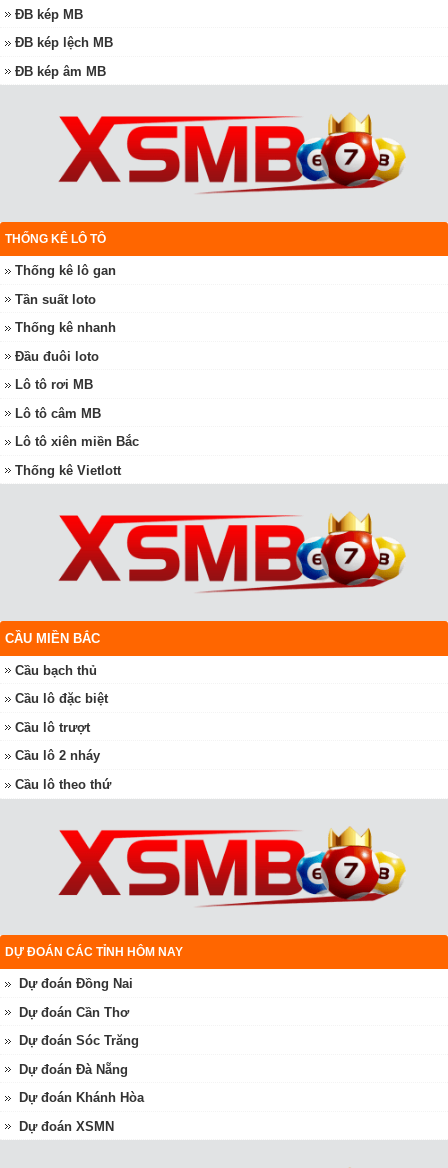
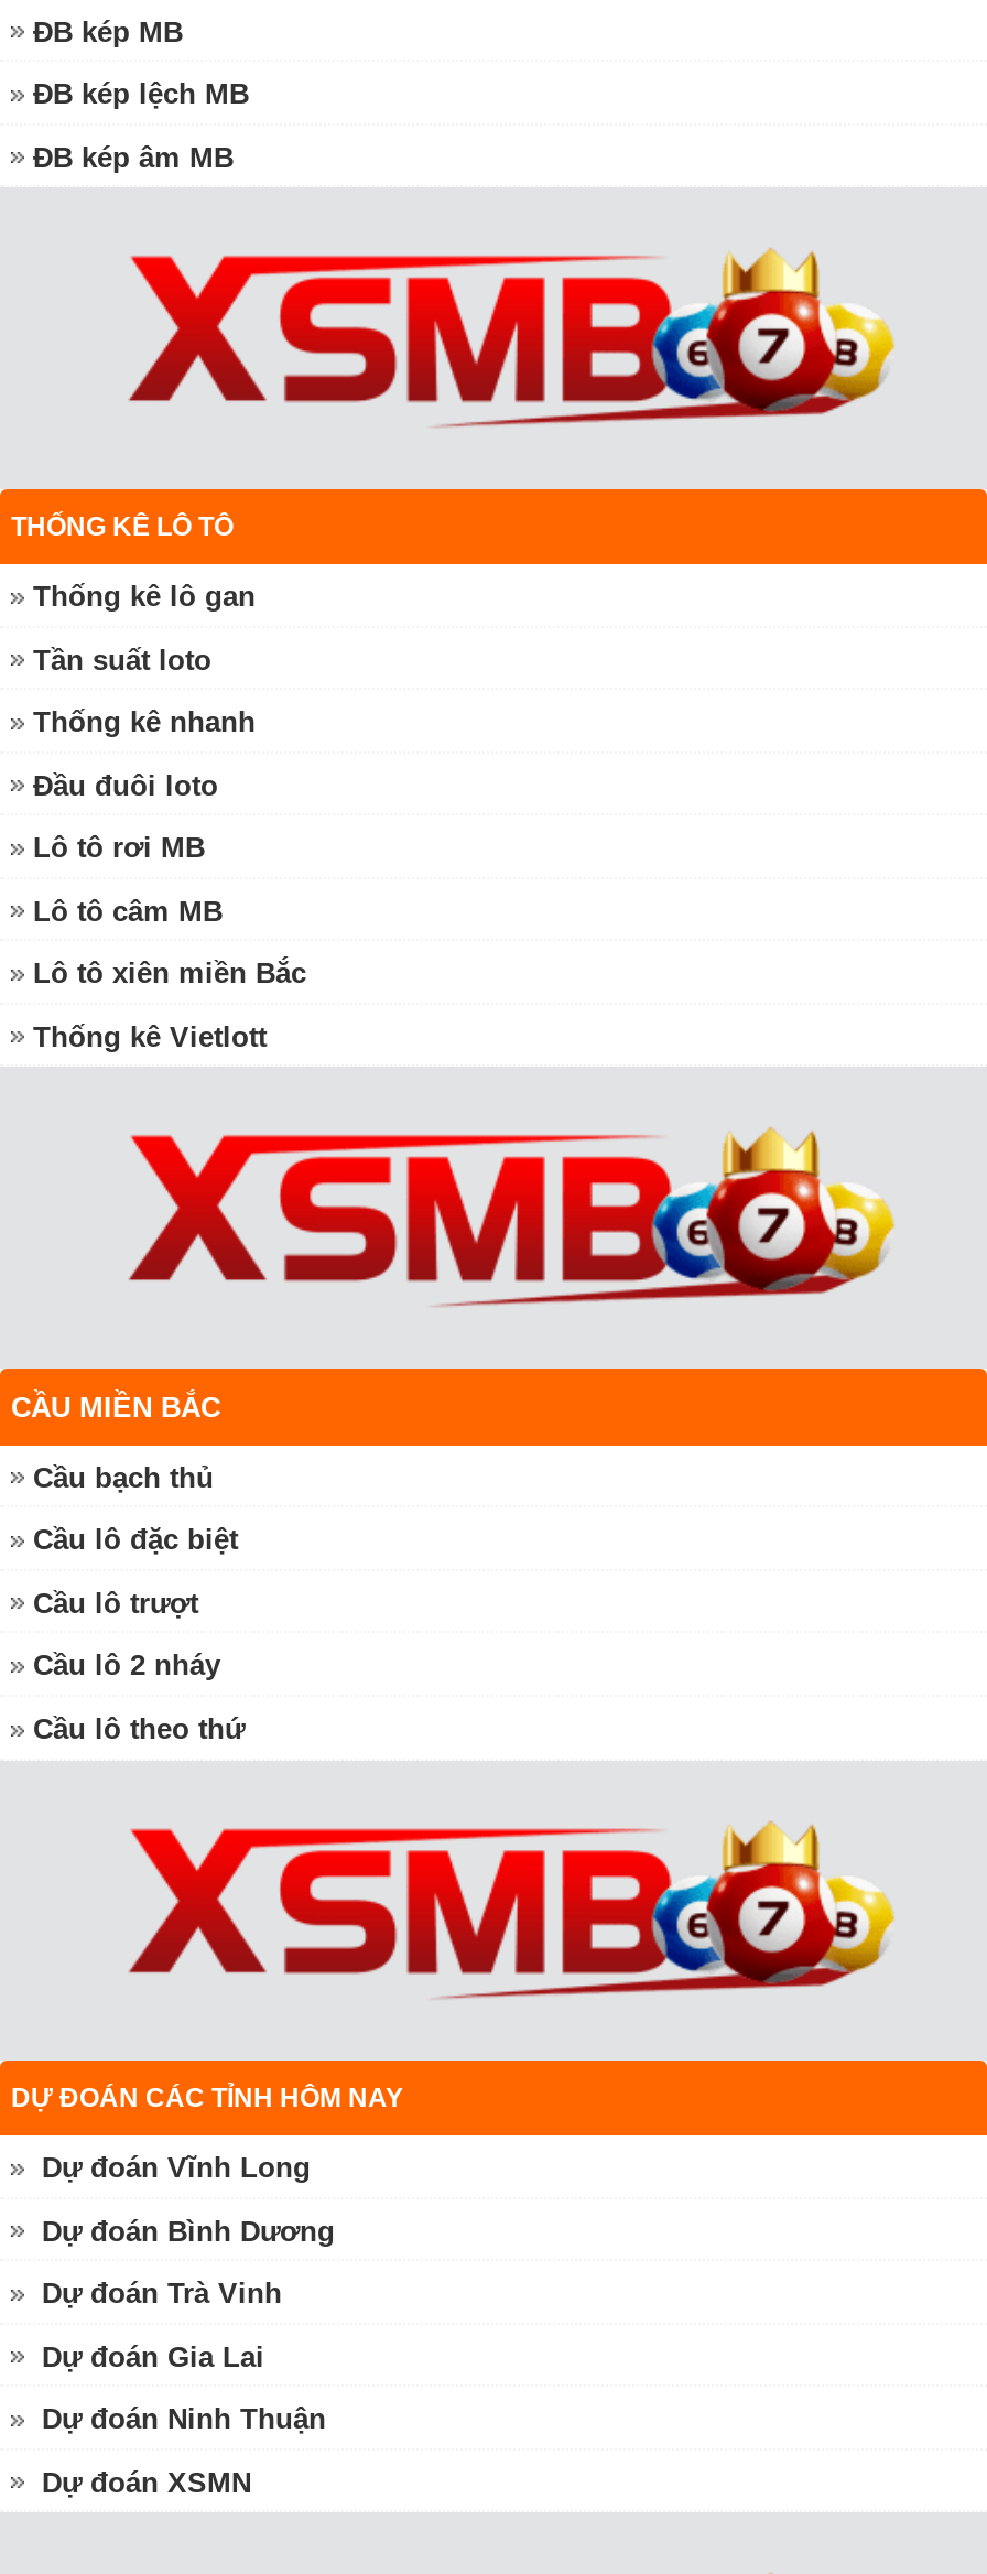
[19,976,133,991] Dự đoán Đồng Nai -> [42,2151,311,2184] Dự đoán Vĩnh Long
[19,1005,129,1020] Dự đoán Cần Thơ -> [42,2214,335,2247] Dự đoán Bình Dương
[19,1033,139,1048] Dự đoán Sóc Trăng -> [42,2277,282,2310] Dự đoán Trà Vinh
[19,1062,128,1077] Dự đoán Đà Nẵng -> [42,2340,264,2373] Dự đoán Gia Lai
[19,1090,144,1105] Dự đoán Khánh Hòa -> [42,2403,326,2436] Dự đoán Ninh Thuận

